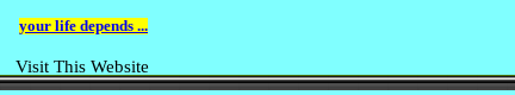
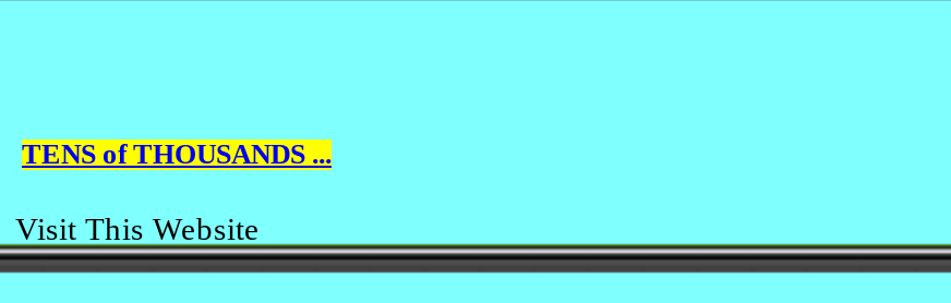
[19,17,148,34] your life depends ... -> [22,137,332,170] TENS of THOUSANDS ...

